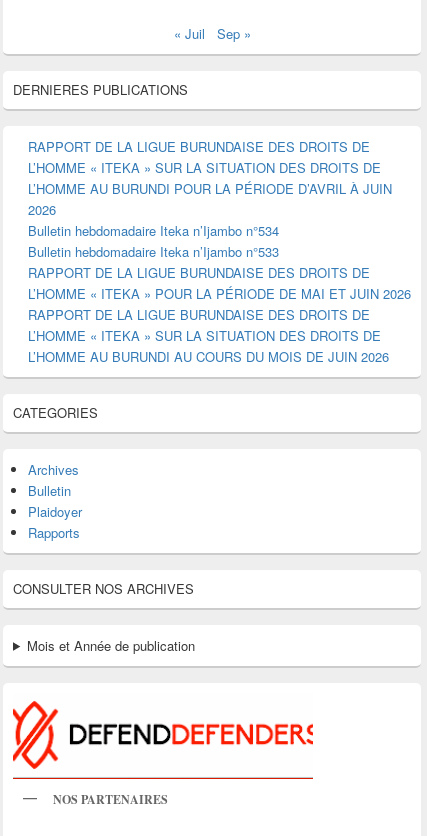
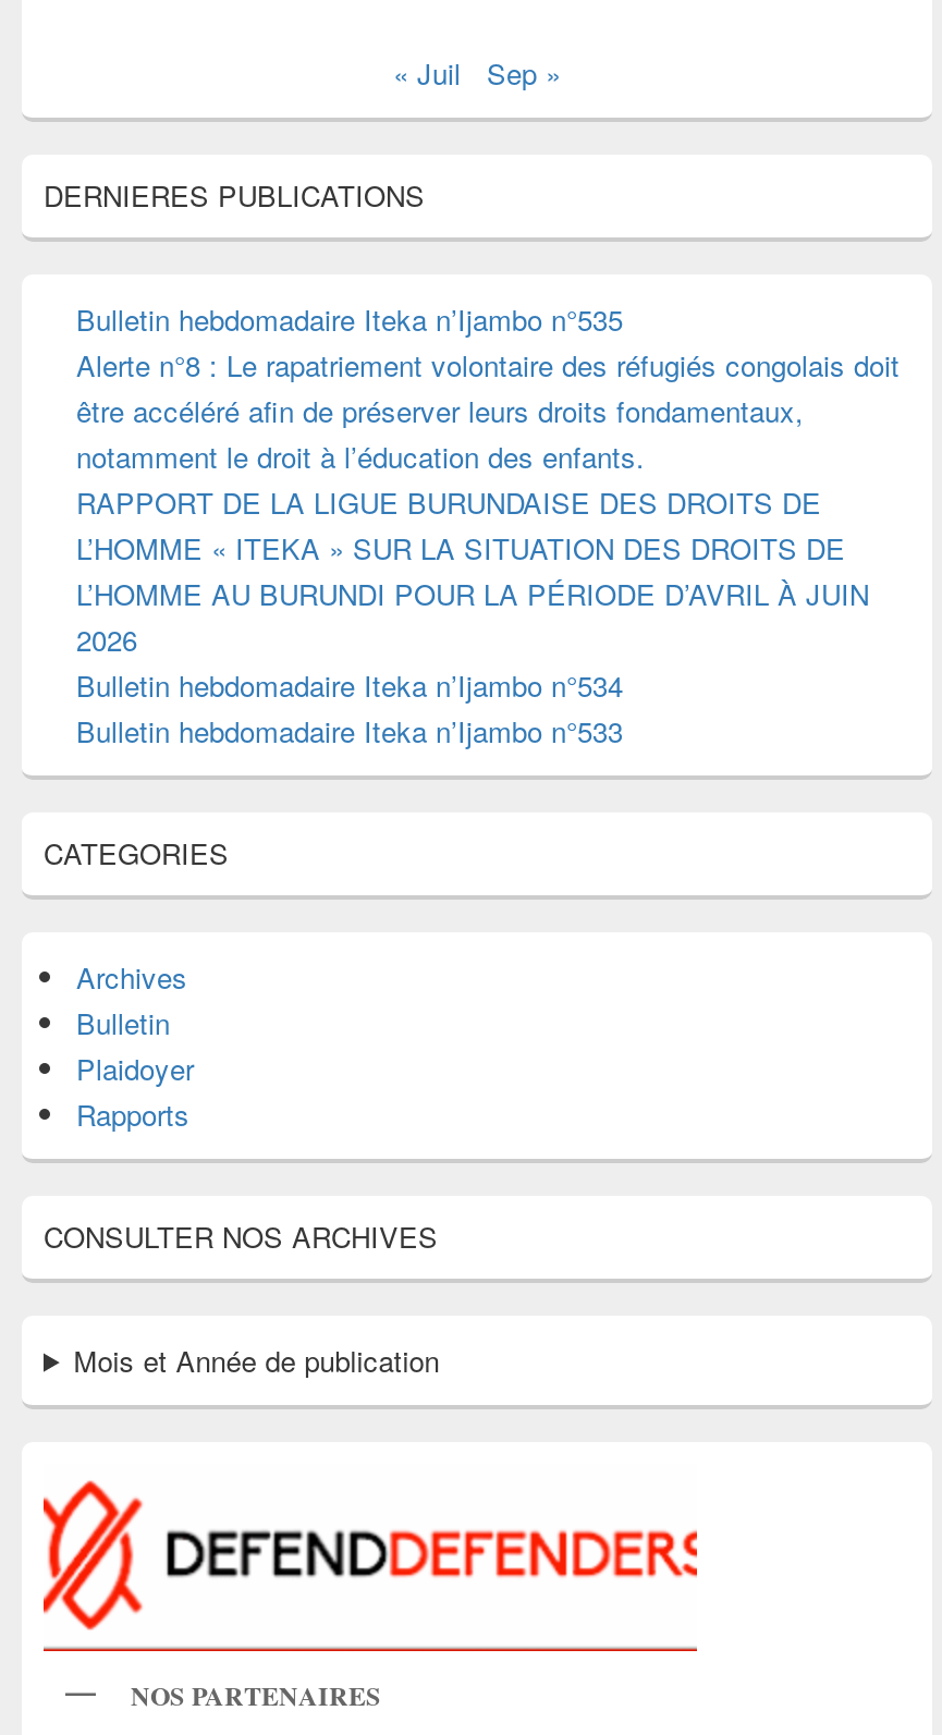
none -> [76,298,900,477] Bulletin hebdomadaire Iteka n’Ijambo n°535 | Alerte n°8 : Le rapatriement volontaire des réfugiés congolais doit | être accéléré afin de préserver leurs droits fondamentaux, | notamment le droit à l’éducation des enfants.
moved [28,137,392,261] -> [76,481,869,751]: RAPPORT DE LA LIGUE BURUNDAISE DES DROITS DE | L’HOMME « ITEKA » SUR LA SITUATION DES DROITS DE | L’HOMME AU BURUNDI POUR LA PÉRIODE D’AVRIL À JUIN | 2026 | Bulletin hebdomadaire Iteka n’Ijambo n°534 | Bulletin hebdomadaire Iteka n’Ijambo n°533
[28,263,411,366] RAPPORT DE LA LIGUE BURUNDAISE DES DROITS DE | L’HOMME « ITEKA » POUR LA PÉRIODE DE MAI ET JUIN 2026 | RAPPORT DE LA LIGUE BURUNDAISE DES DROITS DE | L’HOMME « ITEKA » SUR LA SITUATION DES DROITS DE | L’HOMME AU BURUNDI AU COURS DU MOIS DE JUIN 2026 -> none

